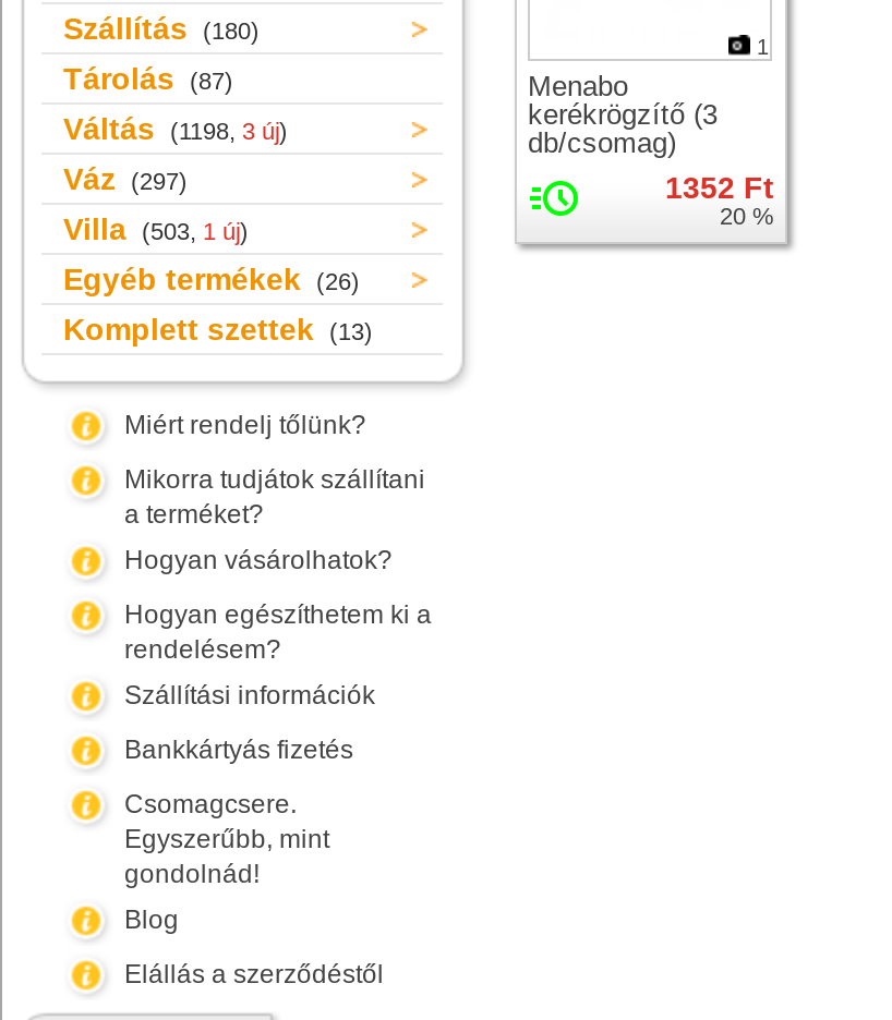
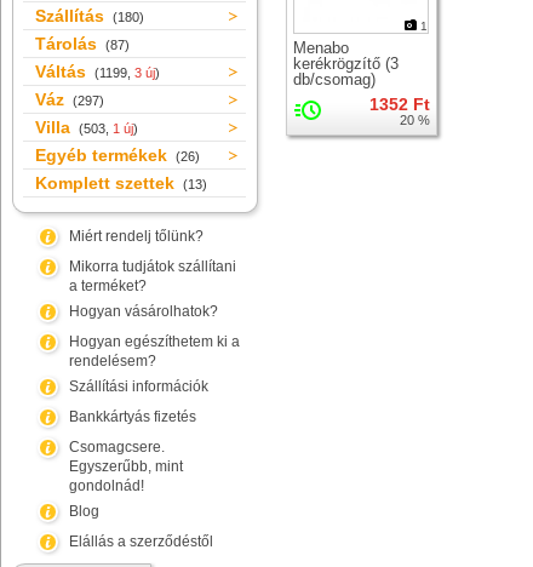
[63,111,288,146] Váltás (1198, 3 új) -> [35,62,160,81] Váltás (1199, 3 új)

